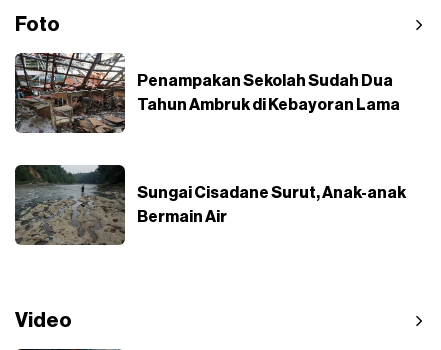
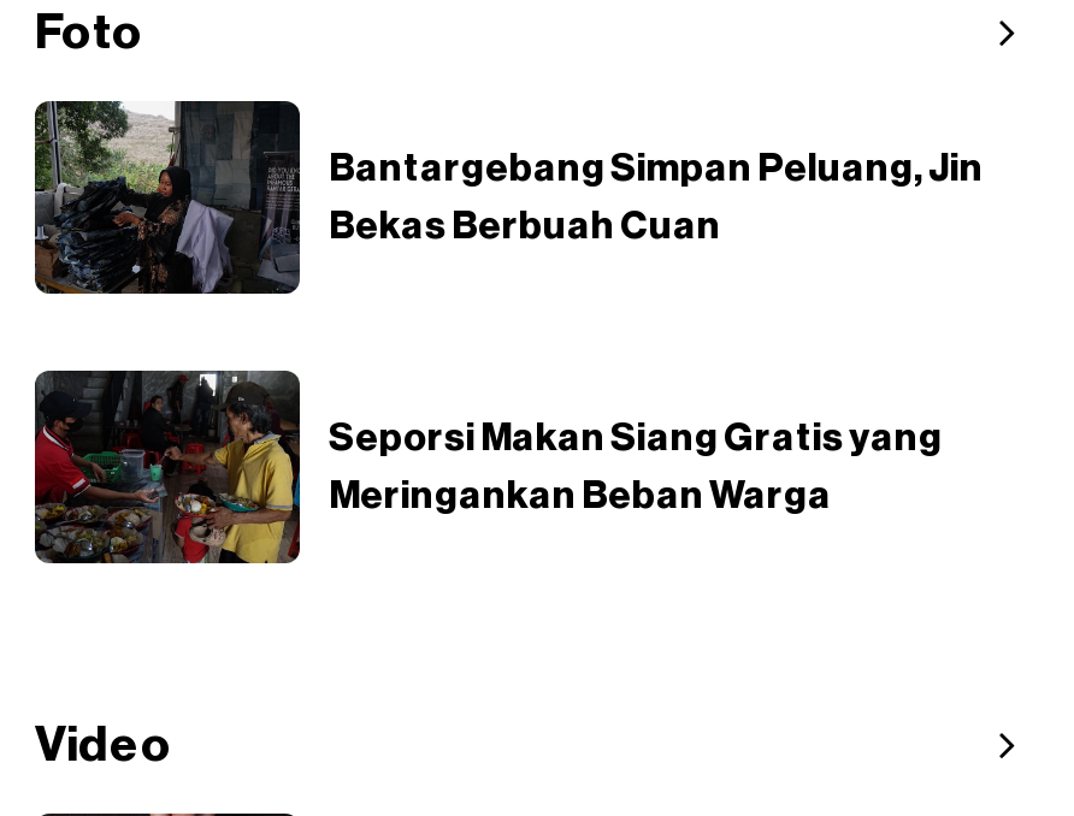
[14,52,393,134] [image] | Penampakan Sekolah Sudah Dua -> [35,99,984,296] [image] | Bantargebang Simpan Peluang, Jin
[137,97,400,113] Tahun Ambruk di Kebayoran Lama -> [329,208,721,246] Bekas Berbuah Cuan
[14,164,406,246] [image] | Sungai Cisadane Surut, Anak-anak -> [35,368,943,566] [image] | Seporsi Makan Siang Gratis yang
[137,209,227,225] Bermain Air -> [329,477,832,516] Meringankan Beban Warga

